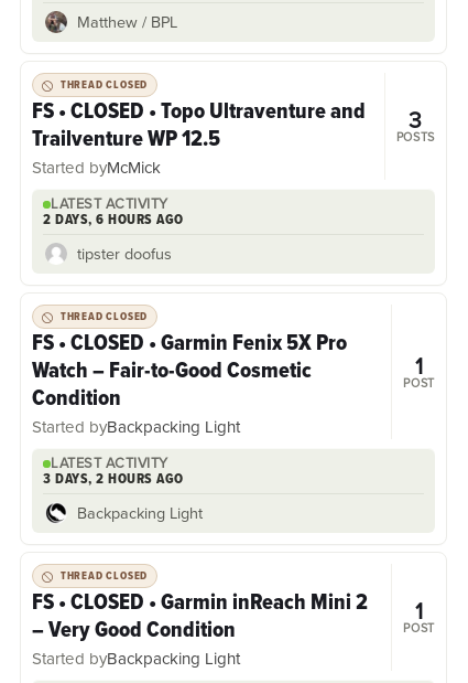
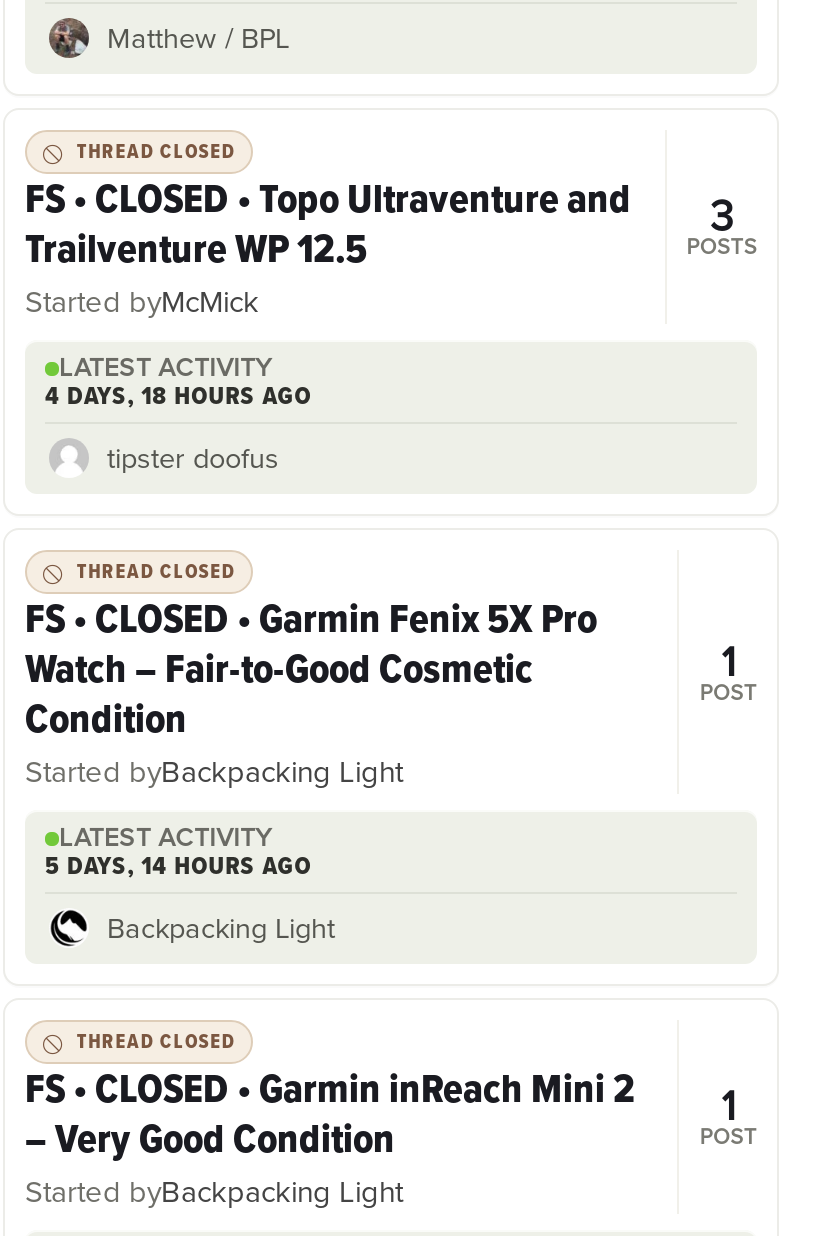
[43,211,184,228] 2 DAYS, 6 HOURS AGO -> [45,380,311,412] 4 DAYS, 18 HOURS AGO
[43,470,184,488] 3 DAYS, 2 HOURS AGO -> [45,850,311,882] 5 DAYS, 14 HOURS AGO

